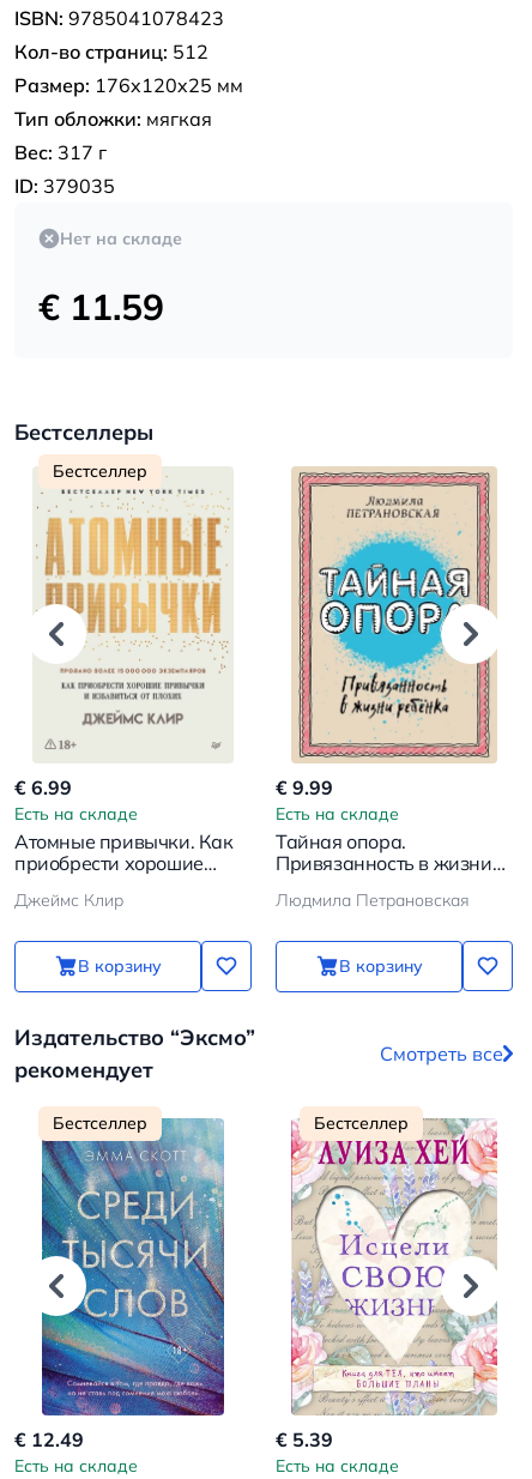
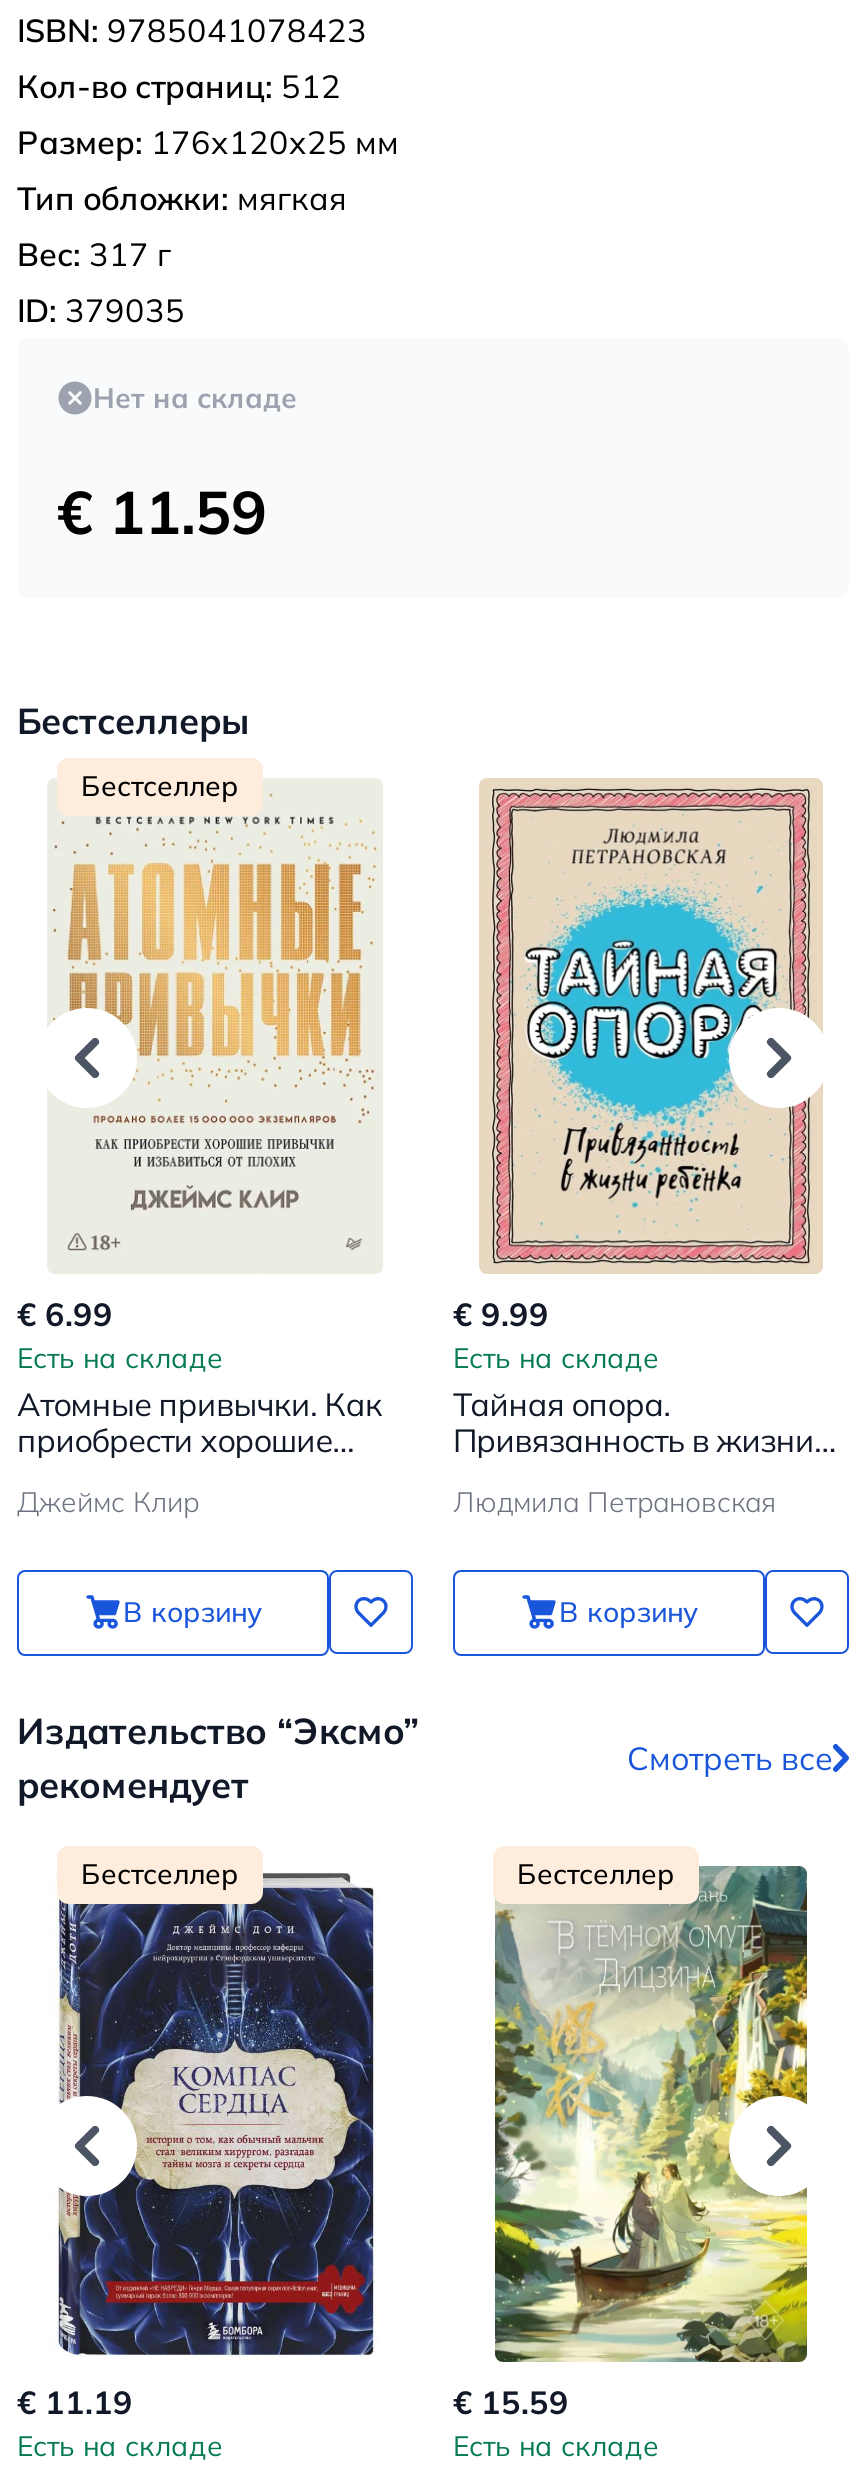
[14,1117,228,1451] [image] | € 12.49 -> [17,1866,375,2422] [image] | € 11.19
[276,1118,498,1451] [image] | € 5.39 -> [453,1864,823,2422] [image] | € 15.59

